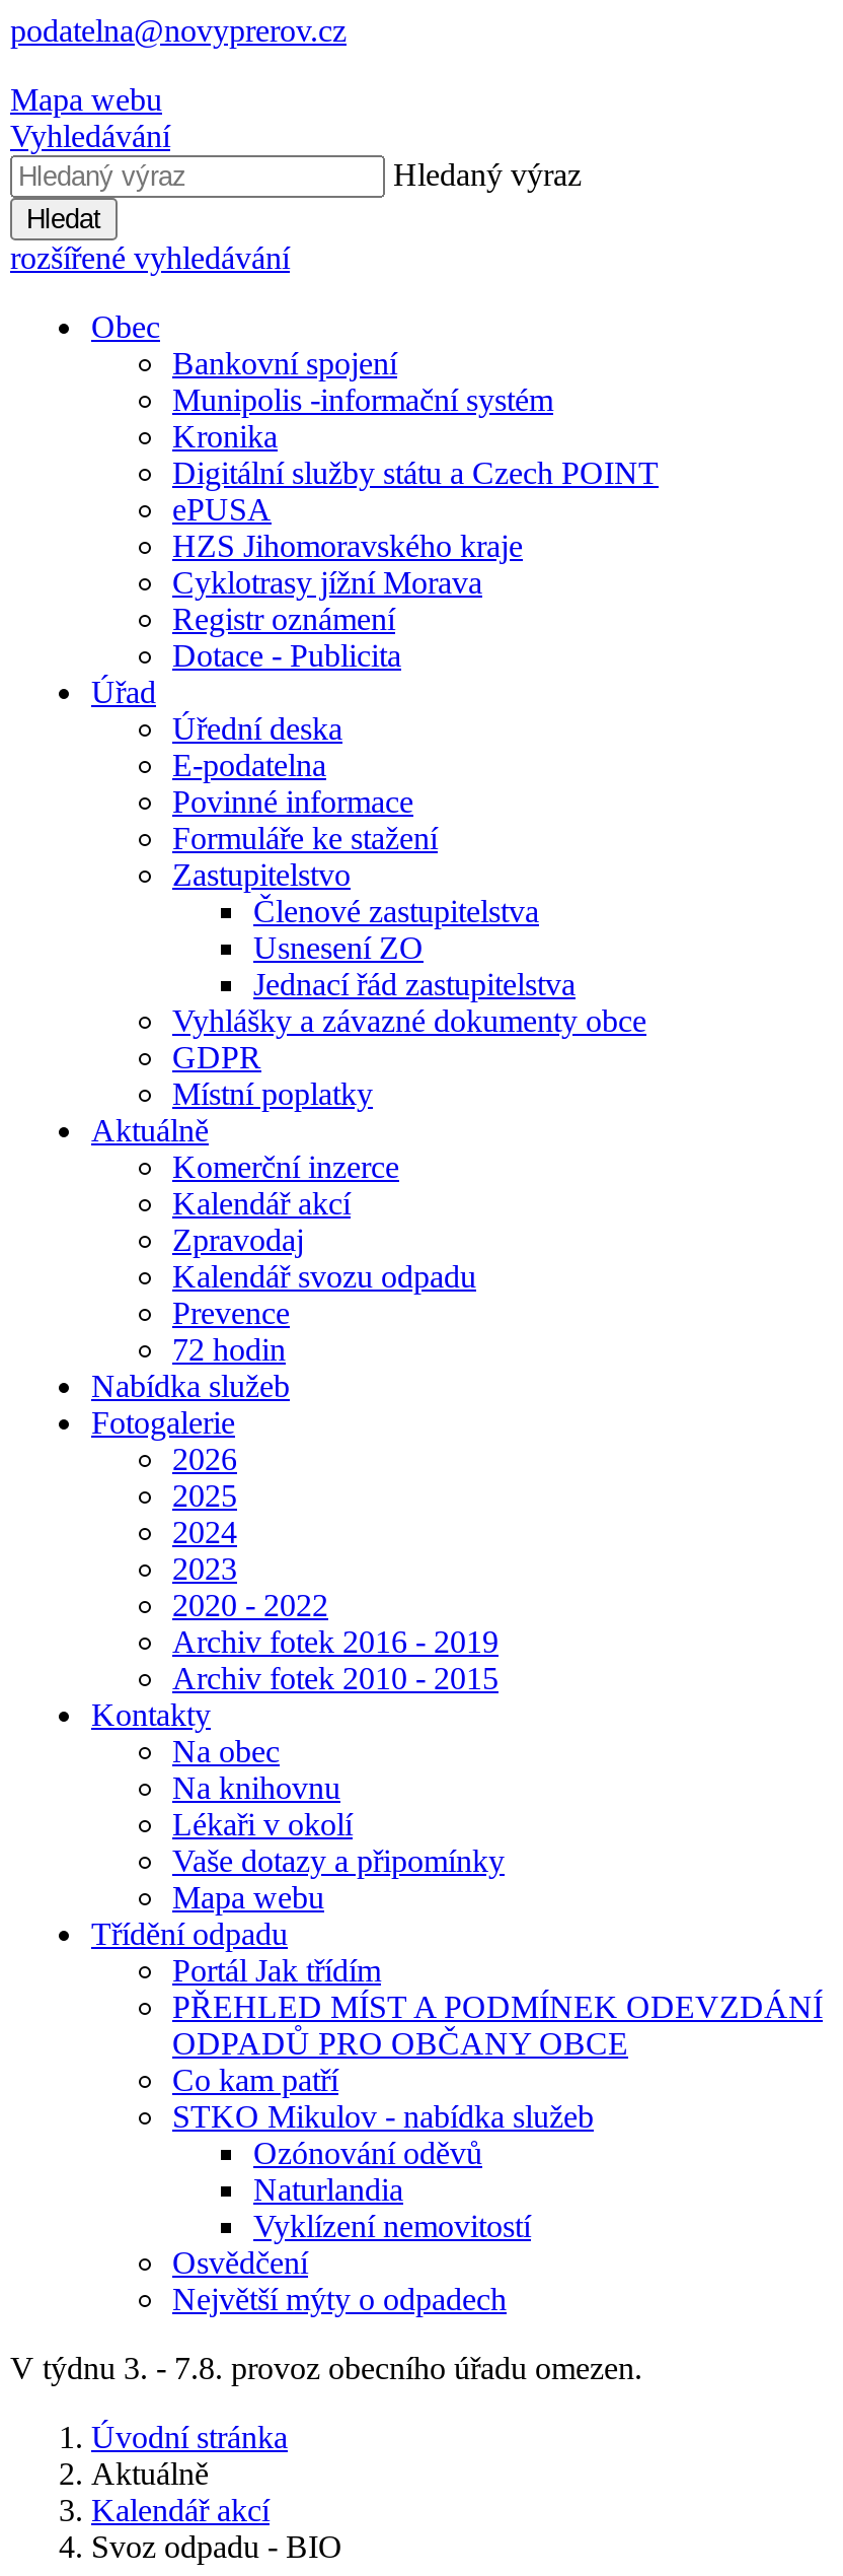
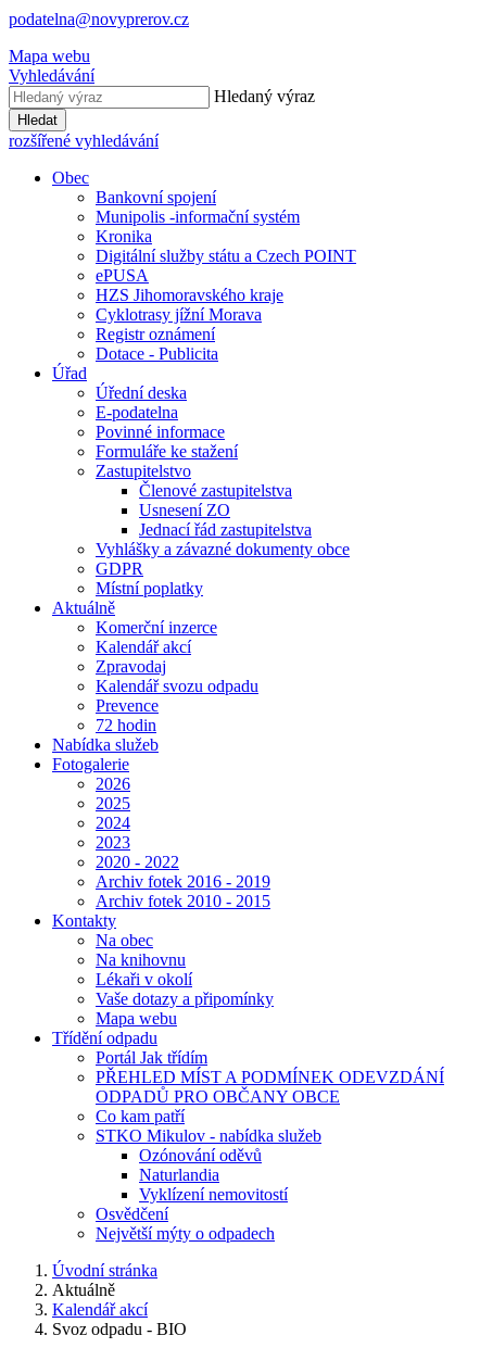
[10,2351,659,2385] V týdnu 3. - 7.8. provoz obecního úřadu omezen. -> none

